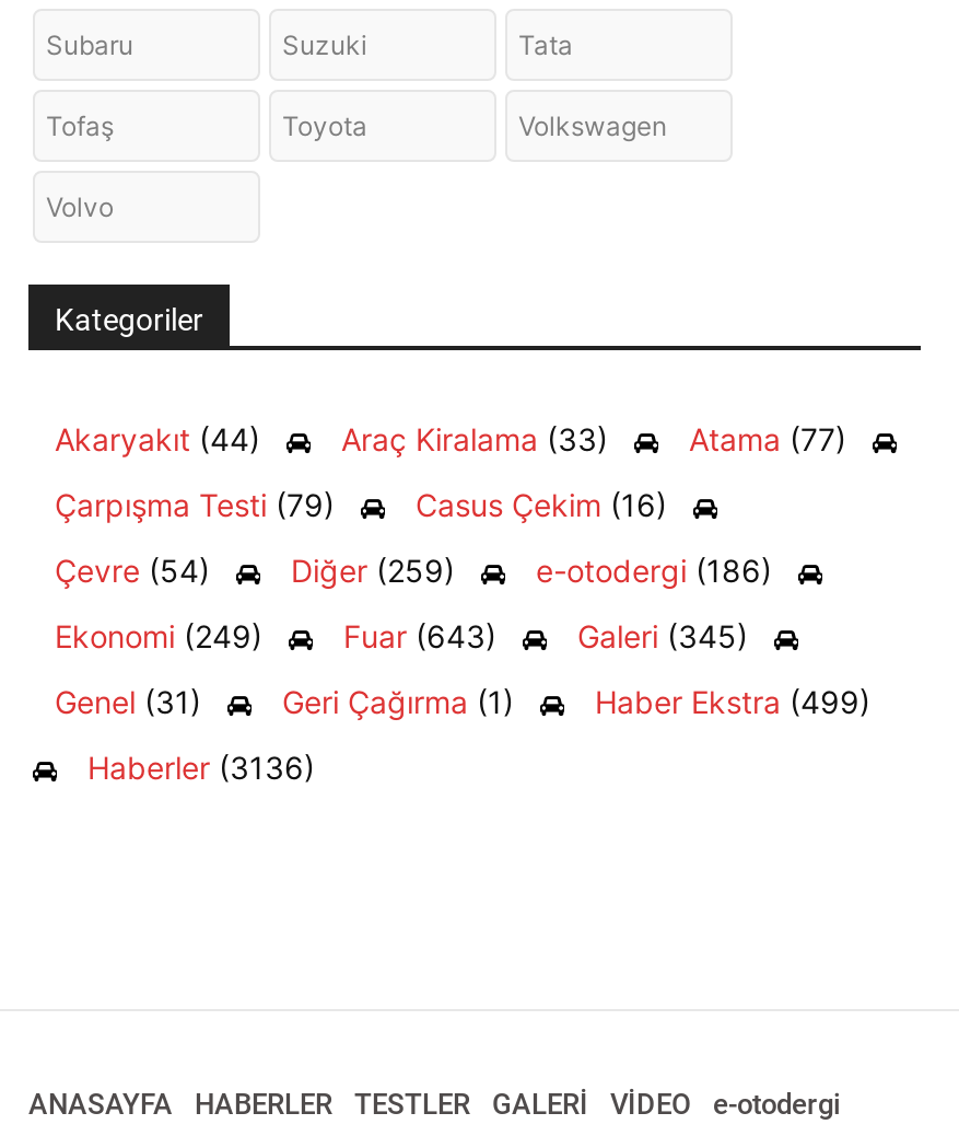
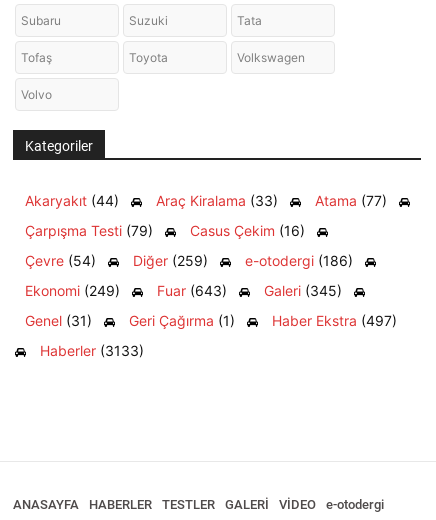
[595,684,870,721] Haber Ekstra (499) -> [272,312,397,329] Haber Ekstra (497)
[87,750,315,787] Haberler (3136) -> [40,342,144,359] Haberler (3133)

